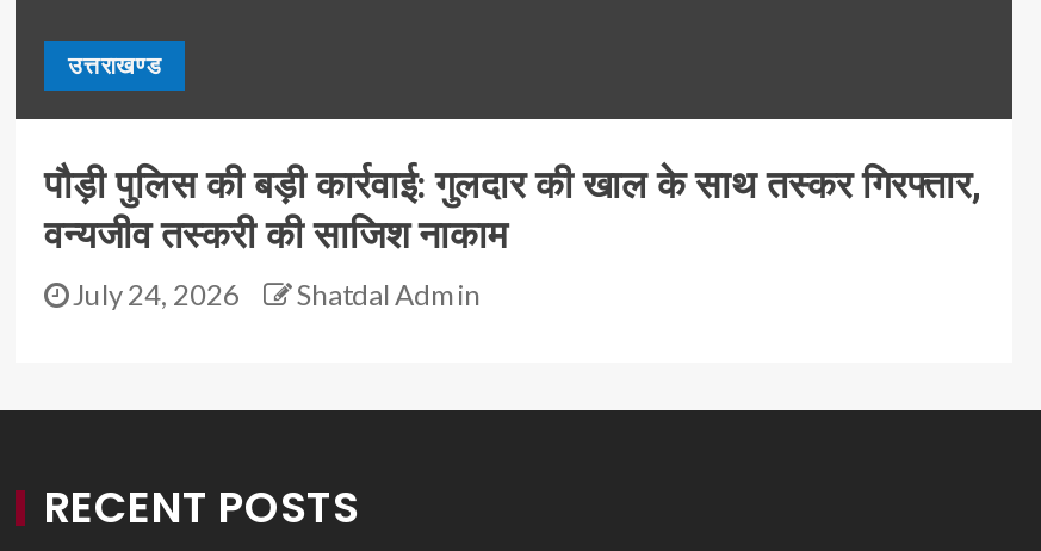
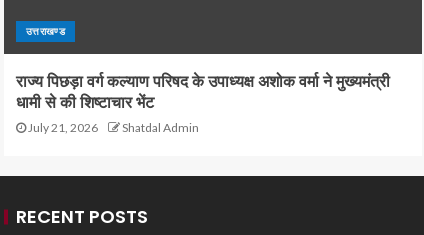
[44,162,981,313] पौड़ी पुलिस की बड़ी कार्रवाई: गुलदार की खाल के साथ तस्कर गिरफ्तार, | वन्यजीव तस्करी की साजिश नाकाम | July 24, 2026 -> [16,72,390,135] राज्य पिछड़ा वर्ग कल्याण परिषद के उपाध्यक्ष अशोक वर्मा ने मुख्यमंत्री | धामी से की शिष्टाचार भेंट | July 21, 2026

